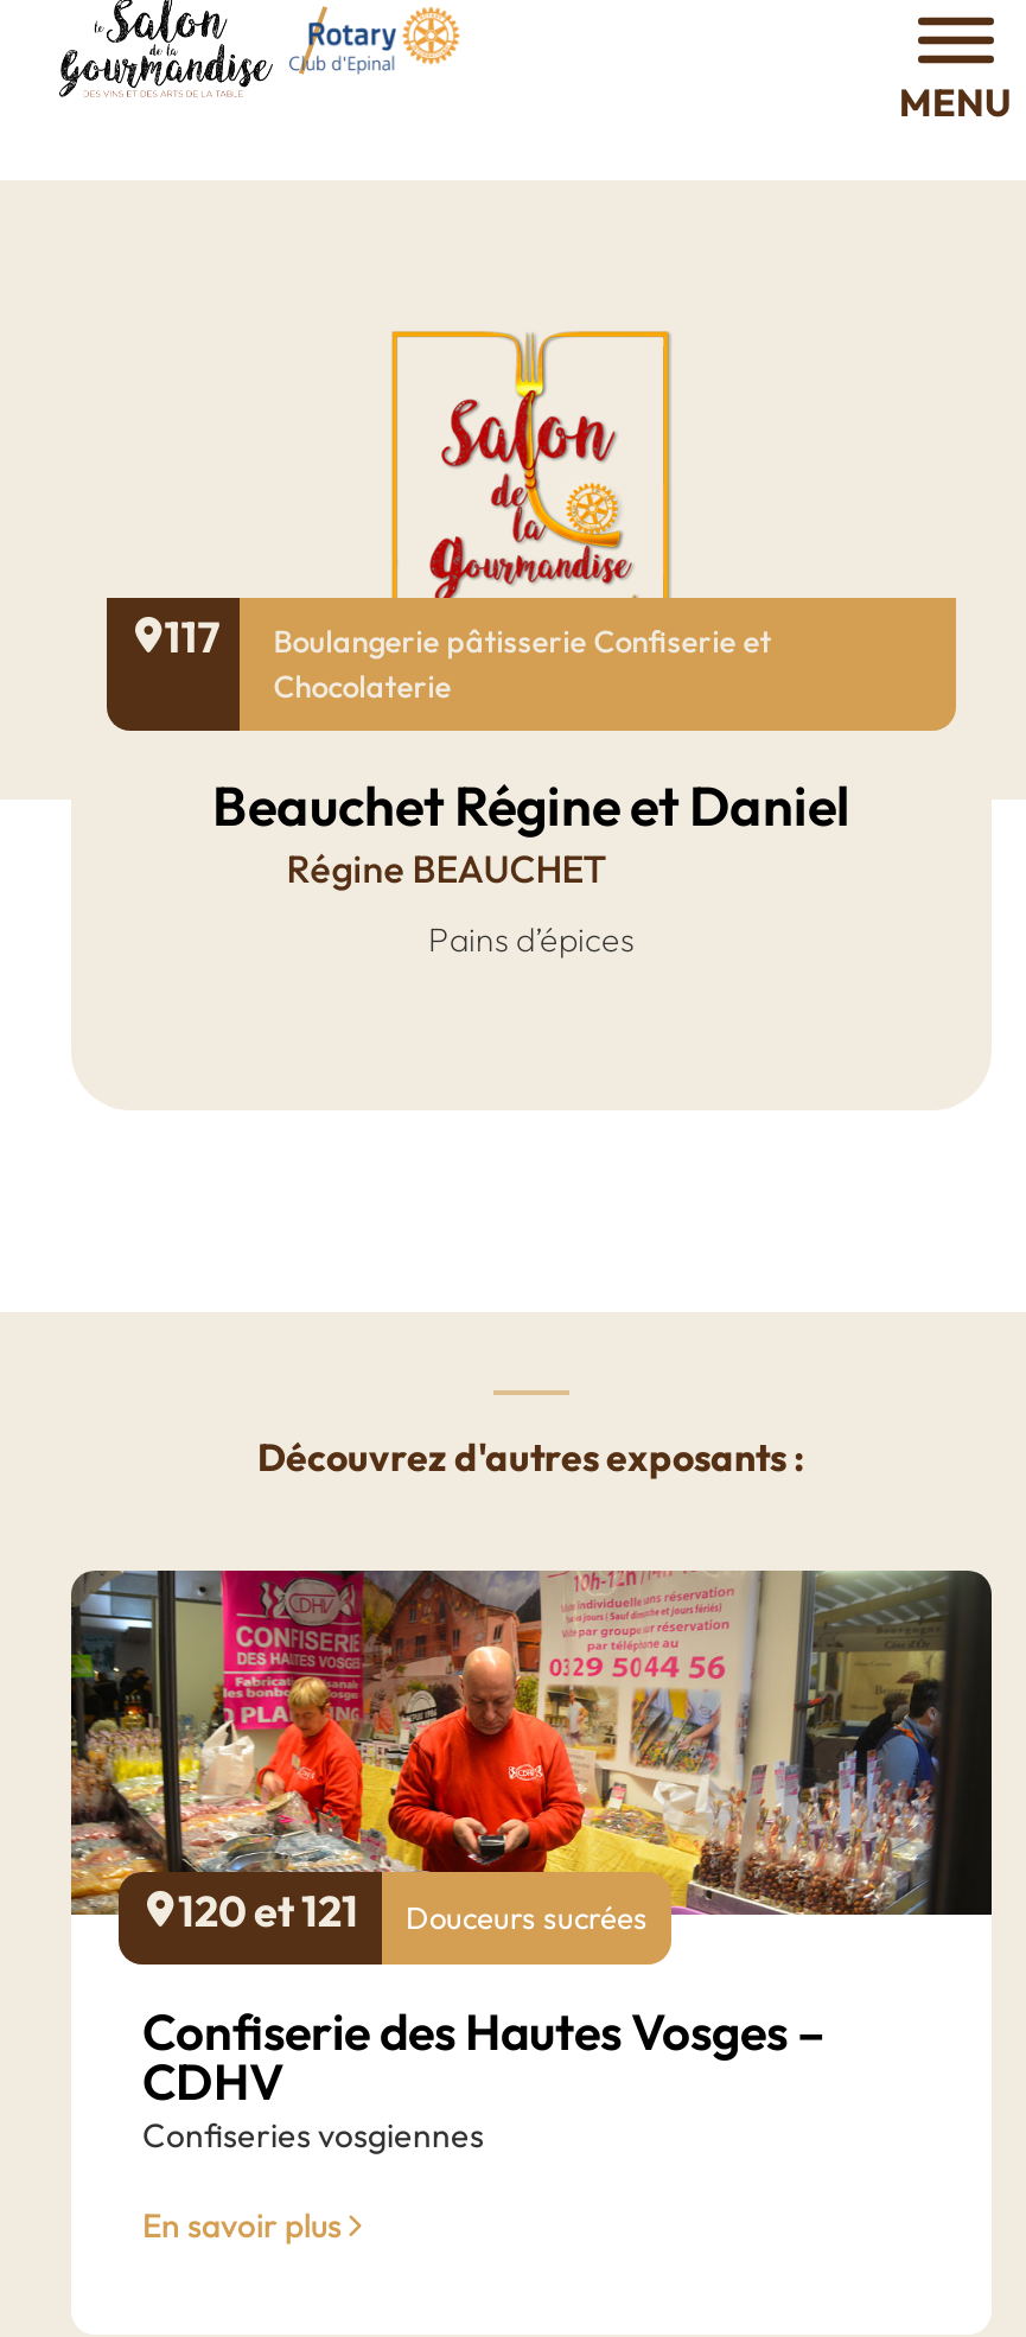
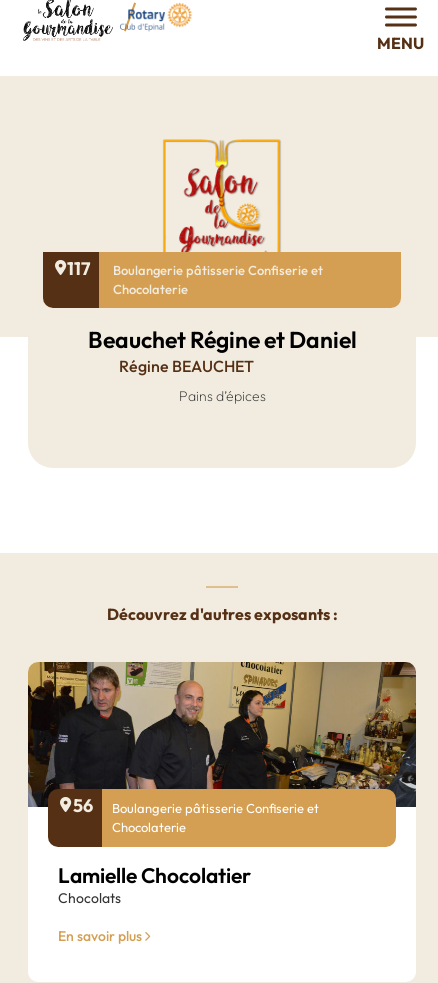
[69,1568,994,2010] [image] | 120 et 121 | Douceurs sucrées -> [27,661,417,848] [image] | 56 | Boulangerie pâtisserie Confiserie et | Chocolaterie
[142,2001,826,2158] Confiserie des Hautes Vosges – | CDHV | Confiseries vosgiennes -> [58,862,251,907] Lamielle Chocolatier | Chocolats

